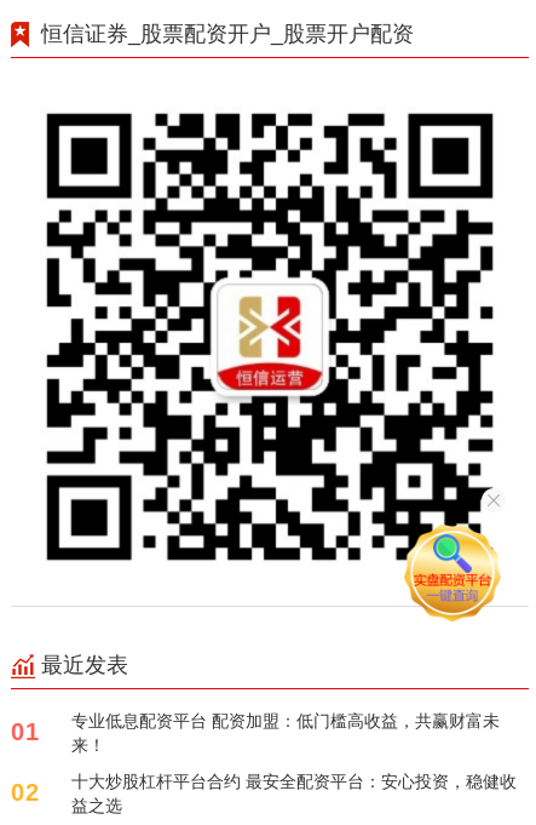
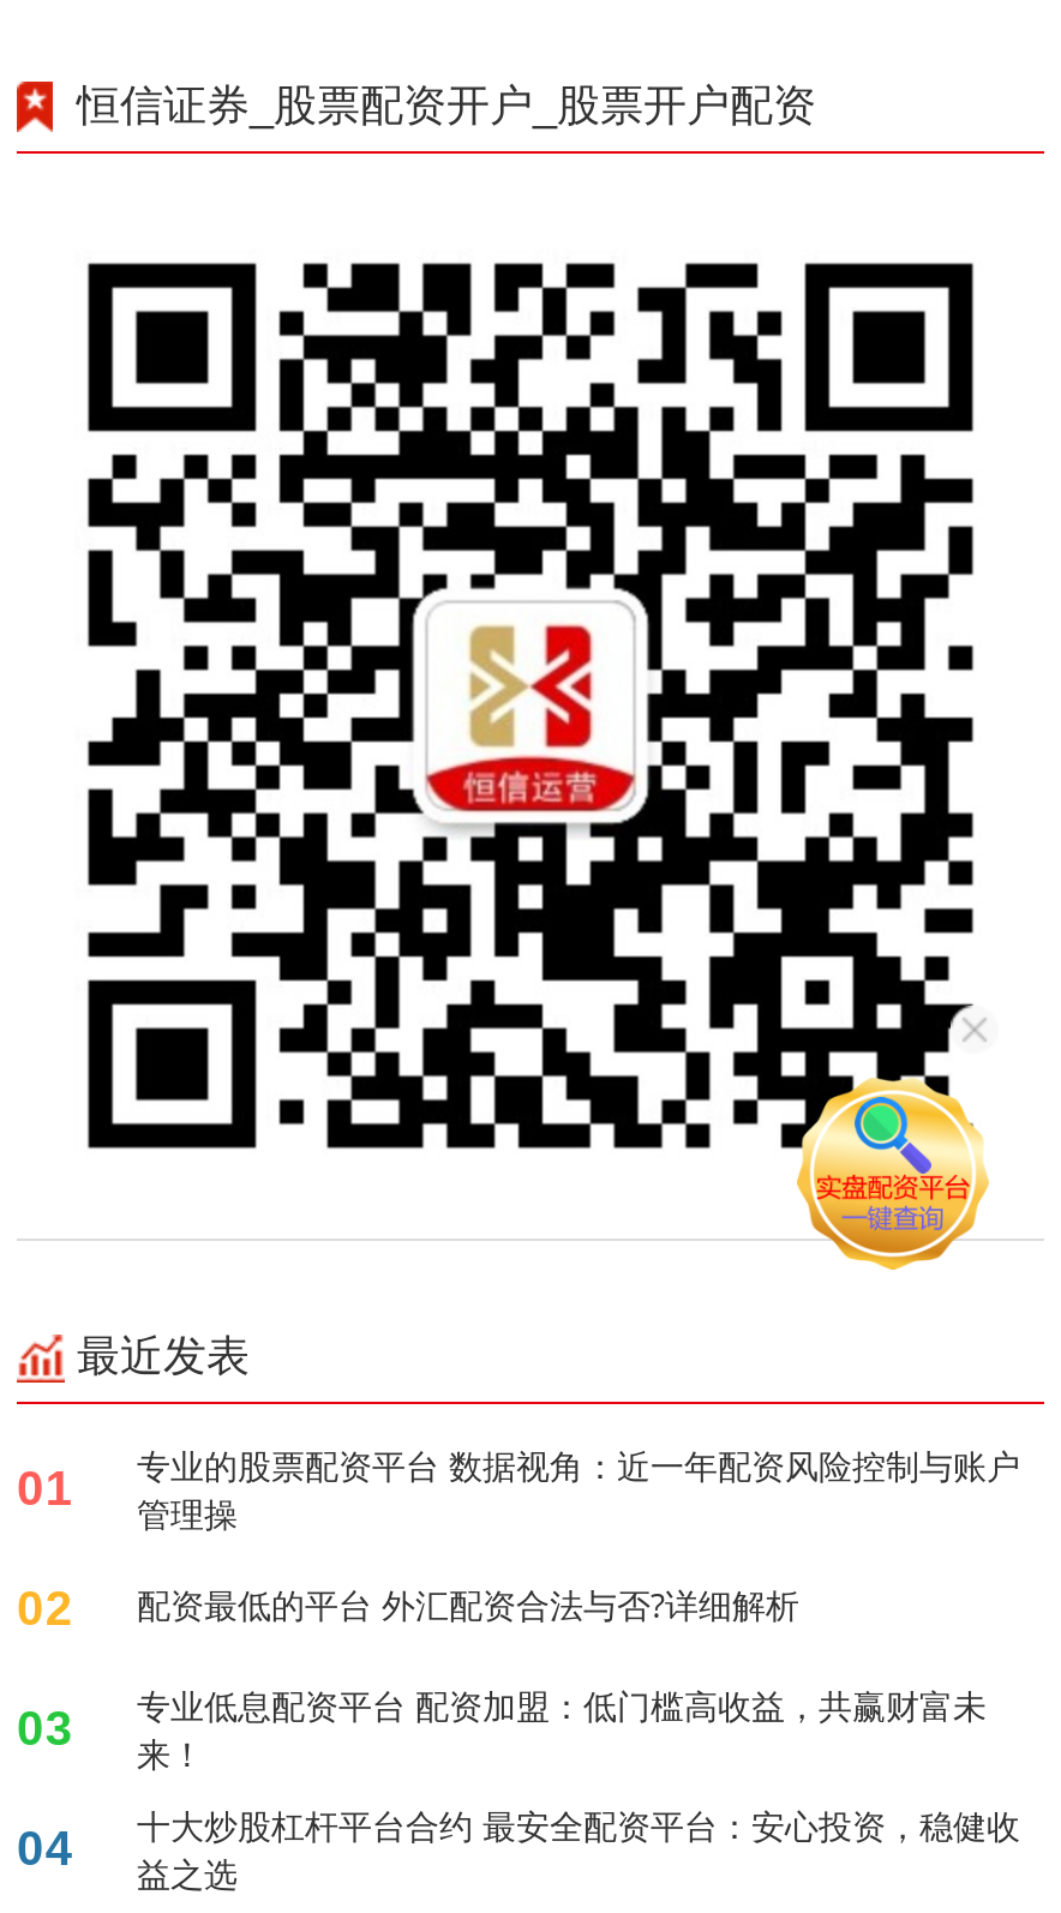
none -> [17,1442,1020,1754] 专业的股票配资平台 数据视角：近一年配资风险控制与账户 | 管理操 | 02 | 配资最低的平台 外汇配资合法与否?详细解析 | 03
[11,769,517,816] 02 十大炒股杠杆平台合约 最安全配资平台：安心投资，稳健收 益之选 -> [17,1802,1020,1895] 04 十大炒股杠杆平台合约 最安全配资平台：安心投资，稳健收 益之选

